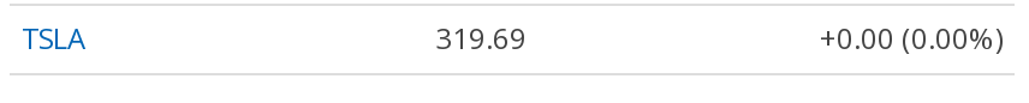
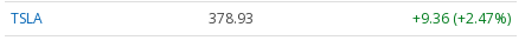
[435,17,1003,58] 319.69 | +0.00 (0.00%) -> [209,9,511,29] 378.93 | +9.36 (+2.47%)

